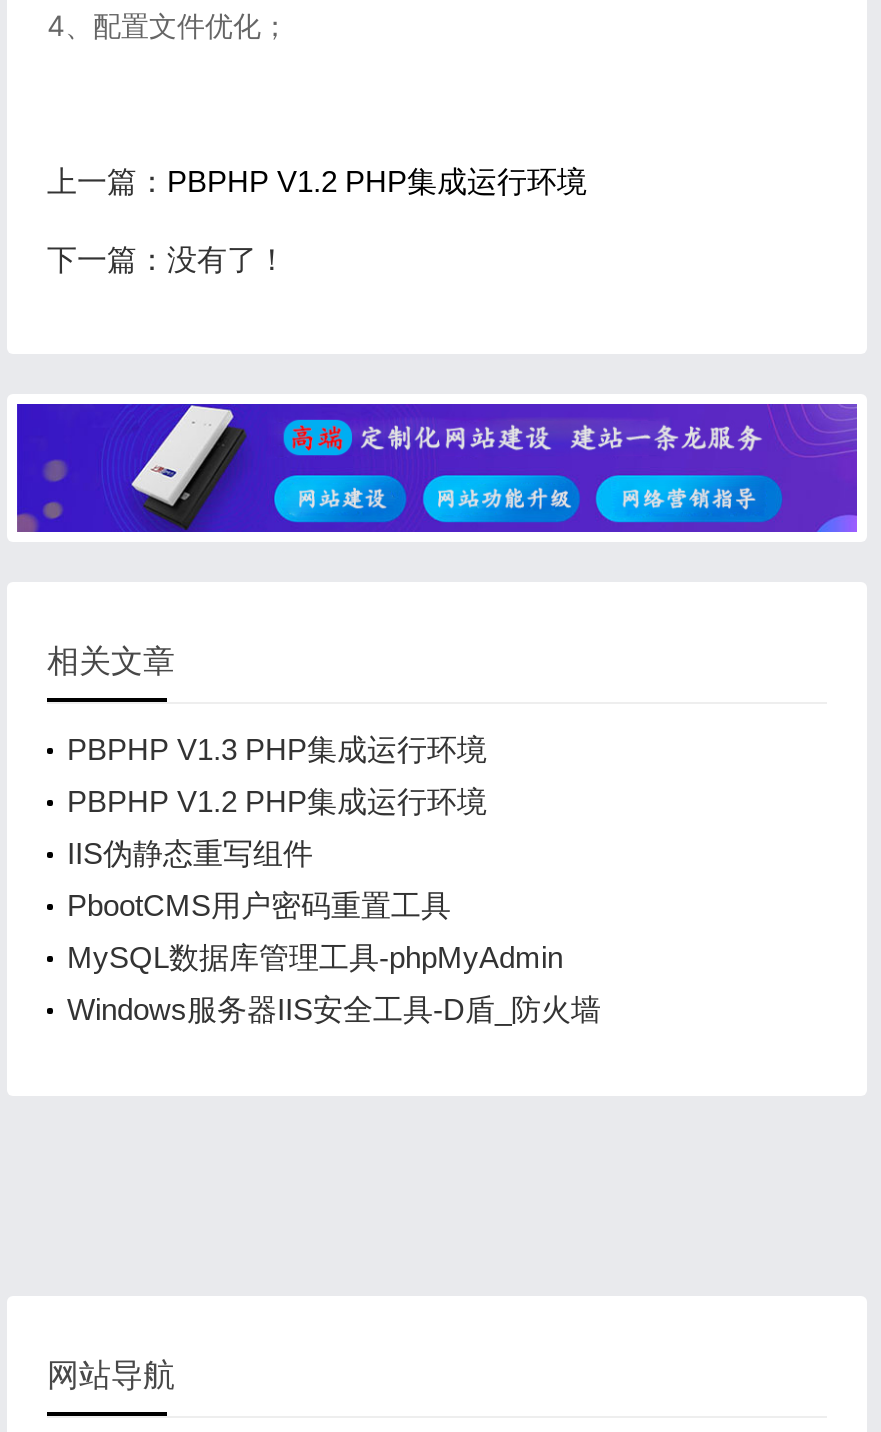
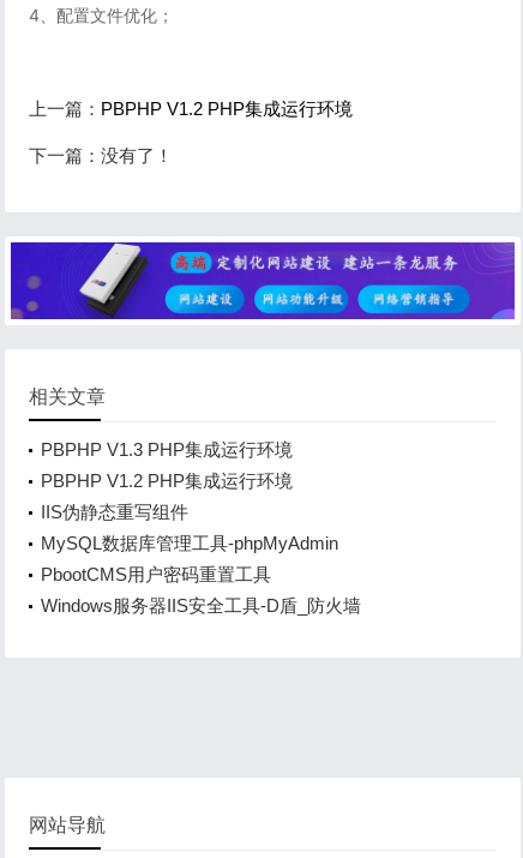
moved [67,887,451,921] -> [41,563,271,584]: PbootCMS用户密码重置工具
moved [67,939,563,973] -> [41,532,338,553]: MySQL数据库管理工具-phpMyAdmin

